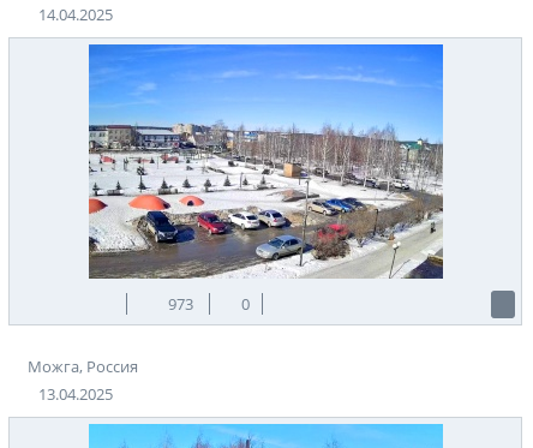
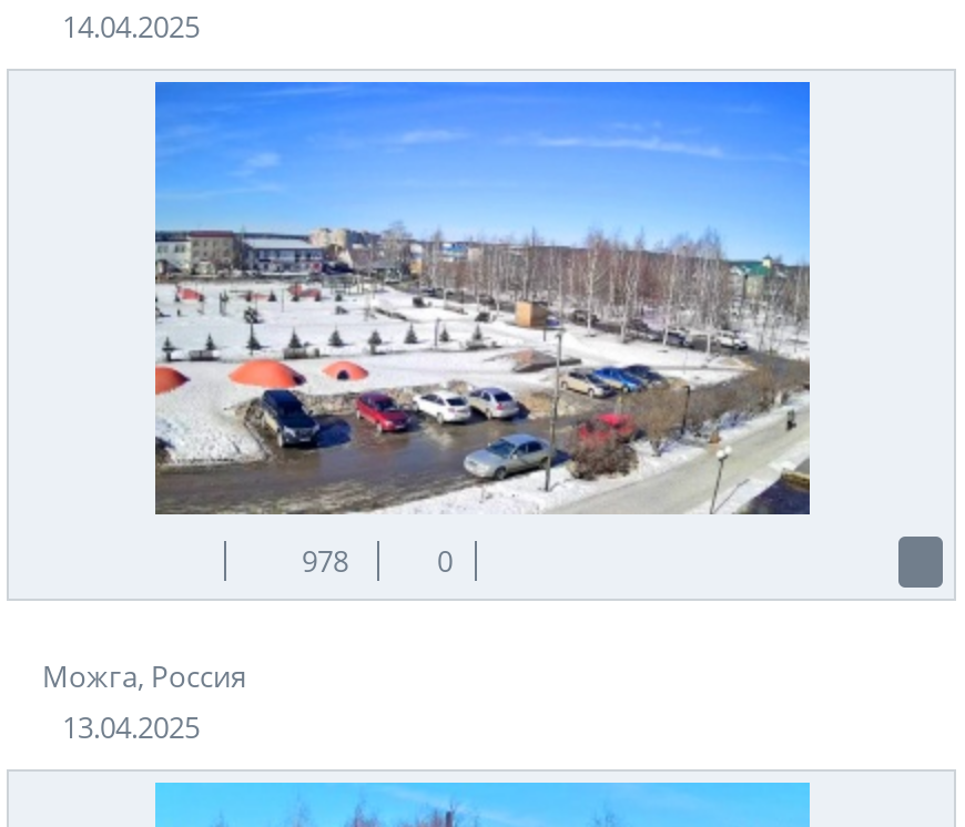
[168,292,193,314] 973 -> [302,540,348,580] 978

